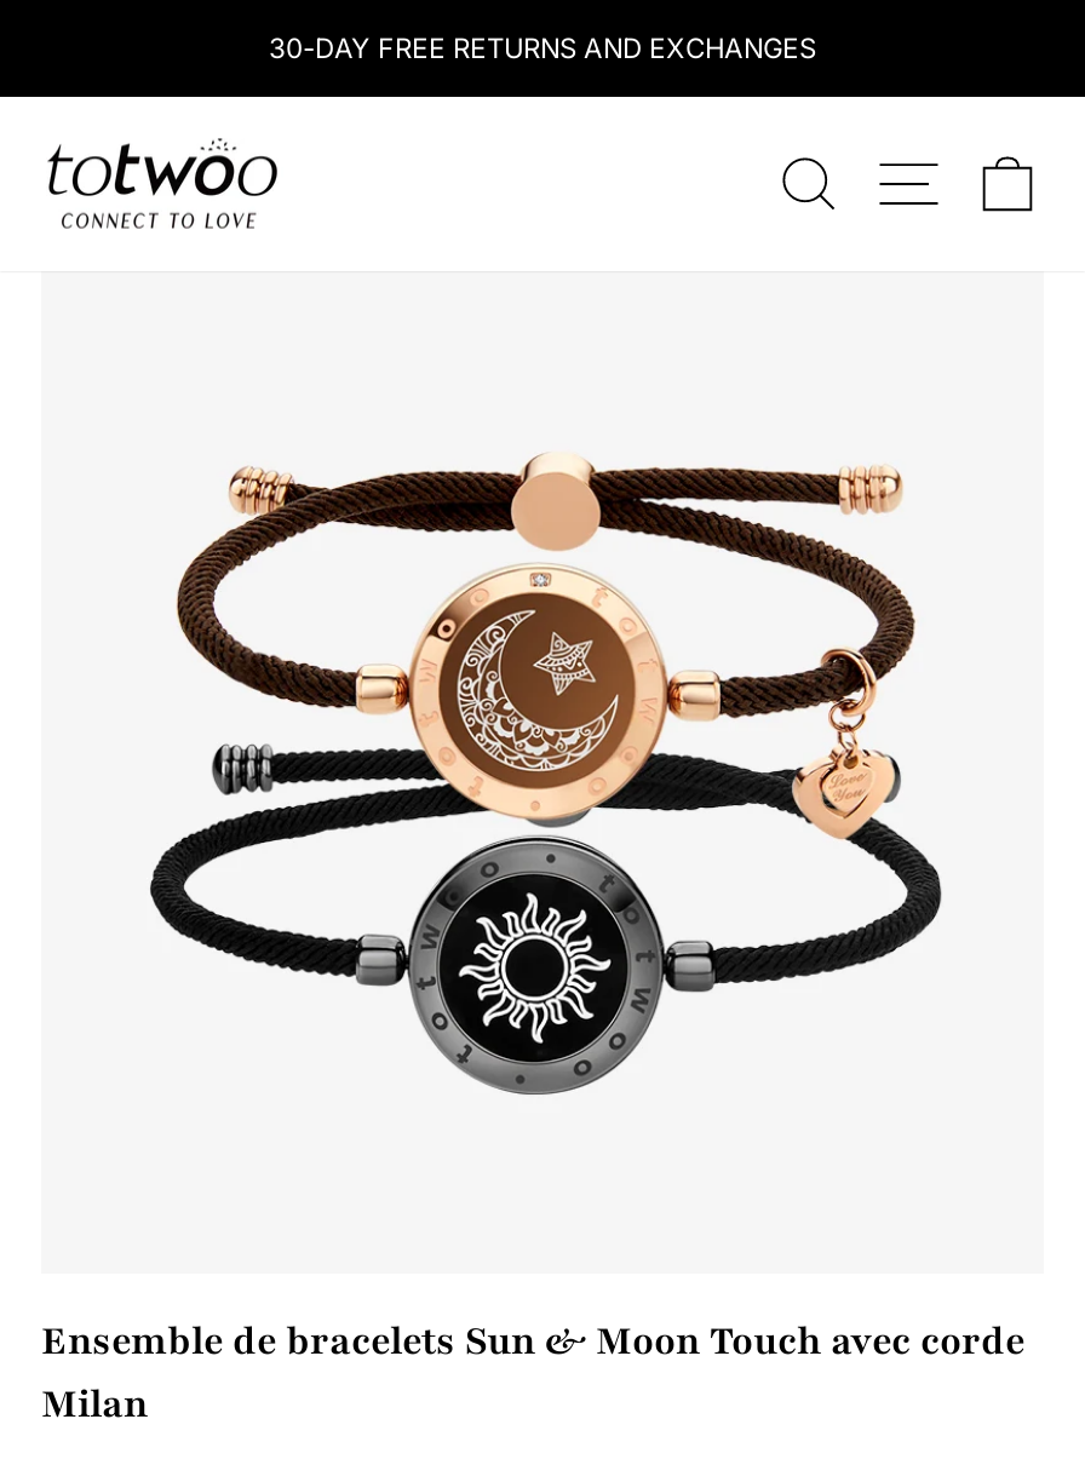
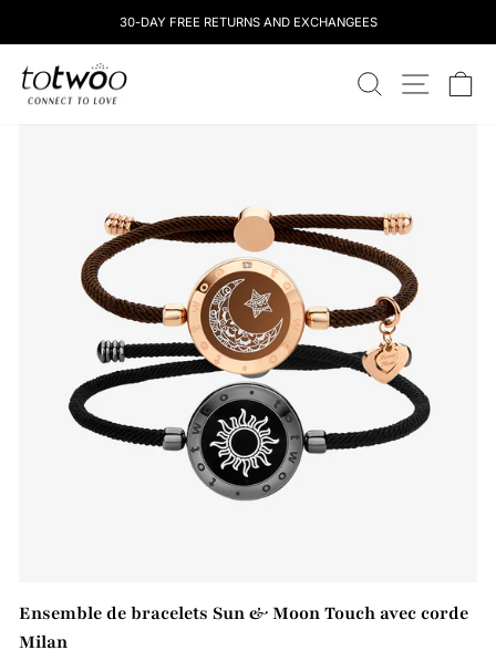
[269,31,816,65] 30-DAY FREE RETURNS AND EXCHANGES -> [119,14,377,30] 30-DAY FREE RETURNS AND EXCHANGEES

